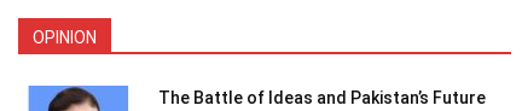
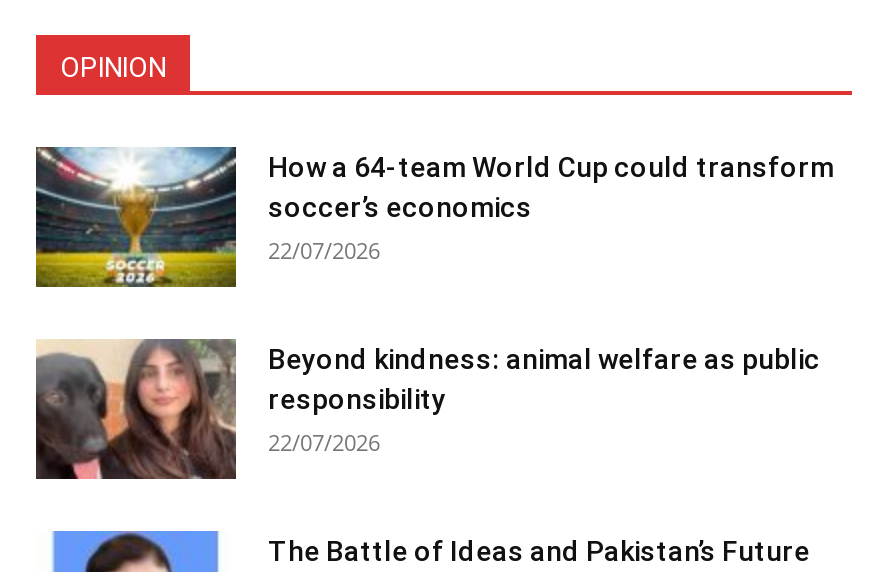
none -> [34,144,834,456] [image] | How a 64-team World Cup could transform | soccer’s economics | 22/07/2026 | Beyond kindness: animal welfare as public | responsibility | 22/07/2026
none -> [34,336,238,482] [image]

